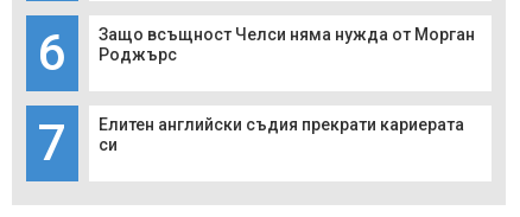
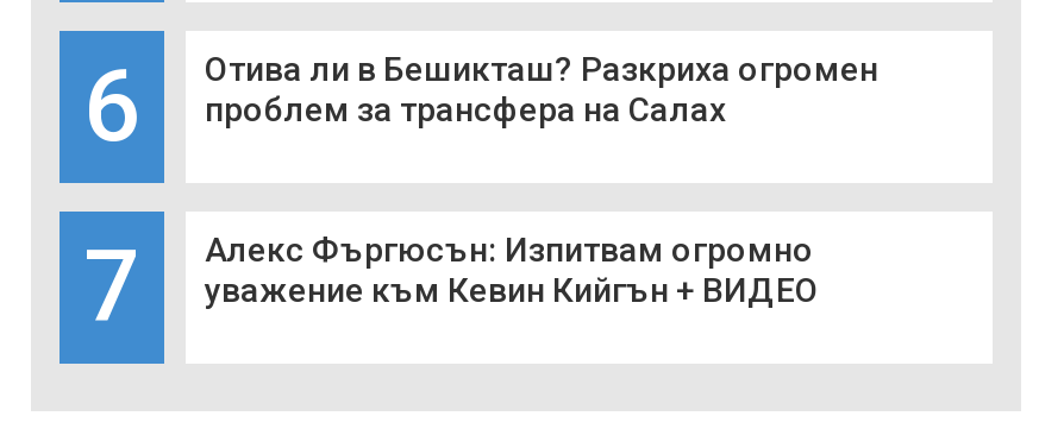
[99,25,475,64] Защо всъщност Челси няма нужда от Морган | Роджърс -> [205,50,878,129] Отива ли в Бешикташ? Разкриха огромен | проблем за трансфера на Салах
[99,115,464,154] Елитен английски съдия прекрати кариерата | си -> [205,231,819,309] Алекс Фъргюсън: Изпитвам огромно | уважение към Кевин Кийгън + ВИДЕО

